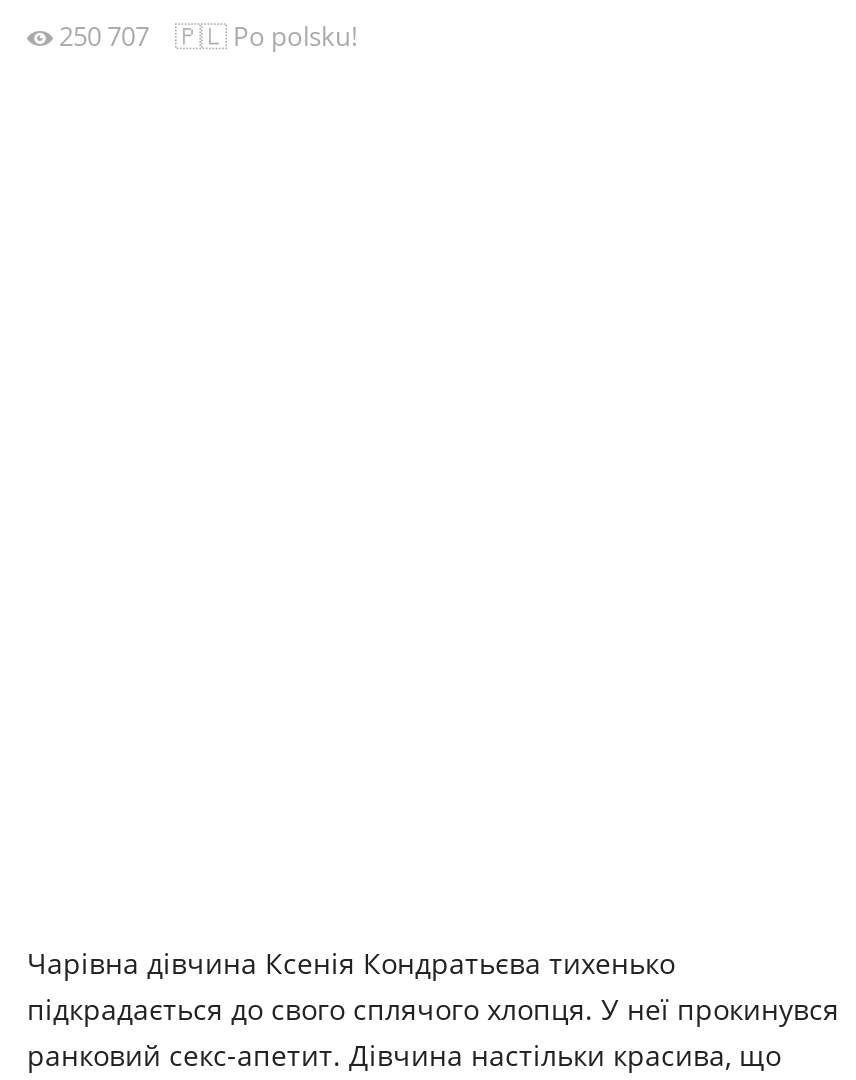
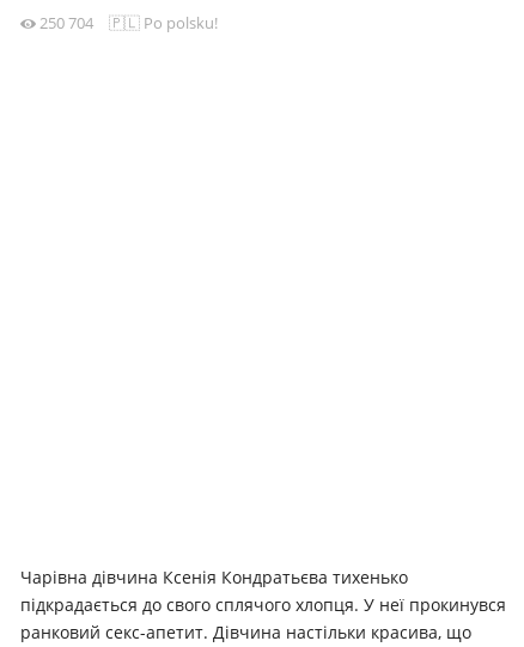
[53,18,149,54] 250 707 -> [36,12,93,33] 250 704

